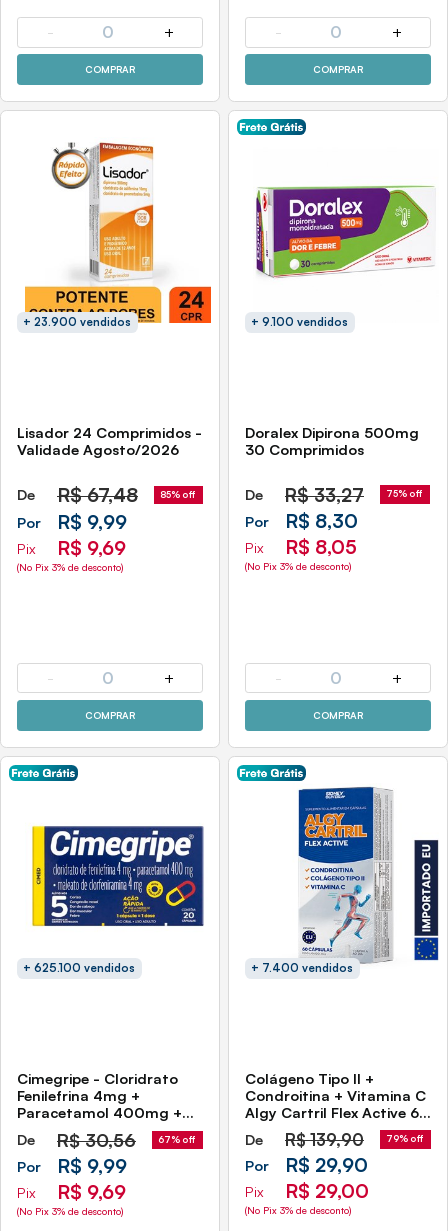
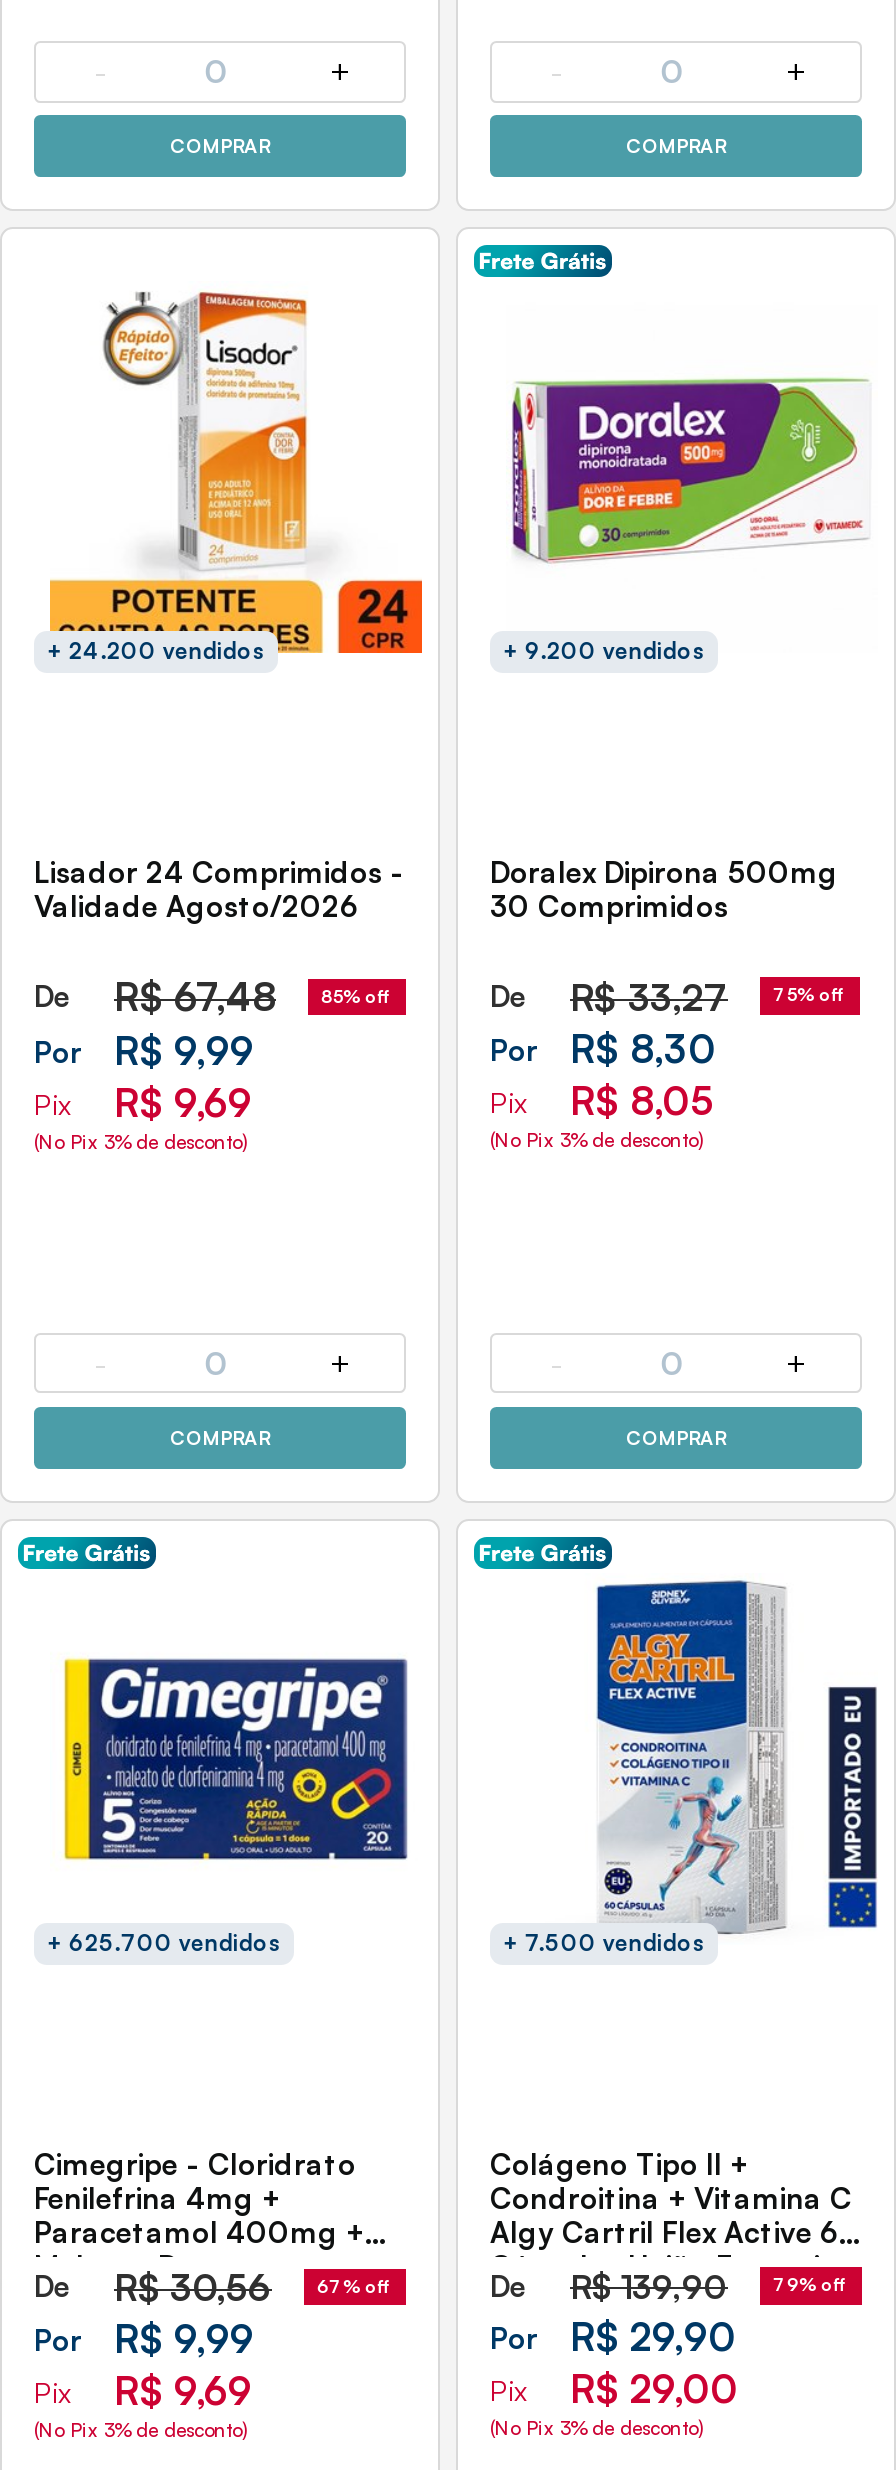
[23,315,131,329] + 23.900 vendidos -> [47,637,265,665] + 24.200 vendidos
[251,315,348,329] + 9.100 vendidos -> [503,637,705,665] + 9.200 vendidos
[23,961,135,975] + 625.100 vendidos -> [47,1929,281,1957] + 625.700 vendidos
[251,961,353,975] + 7.400 vendidos -> [503,1929,705,1957] + 7.500 vendidos

